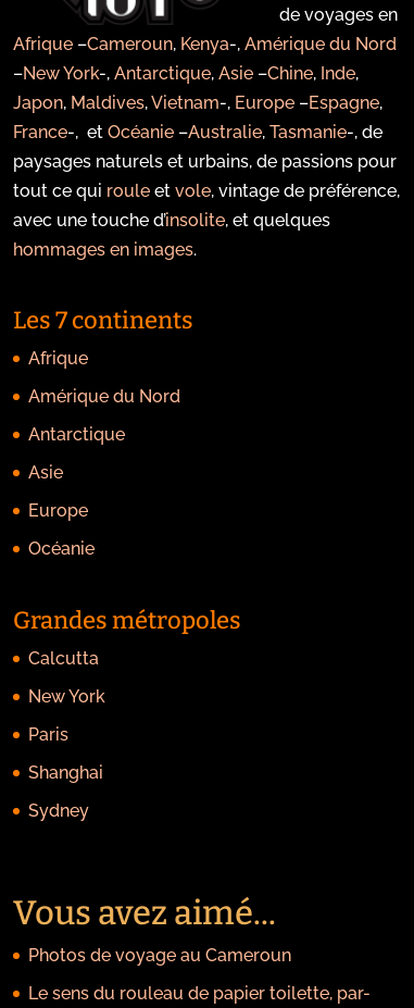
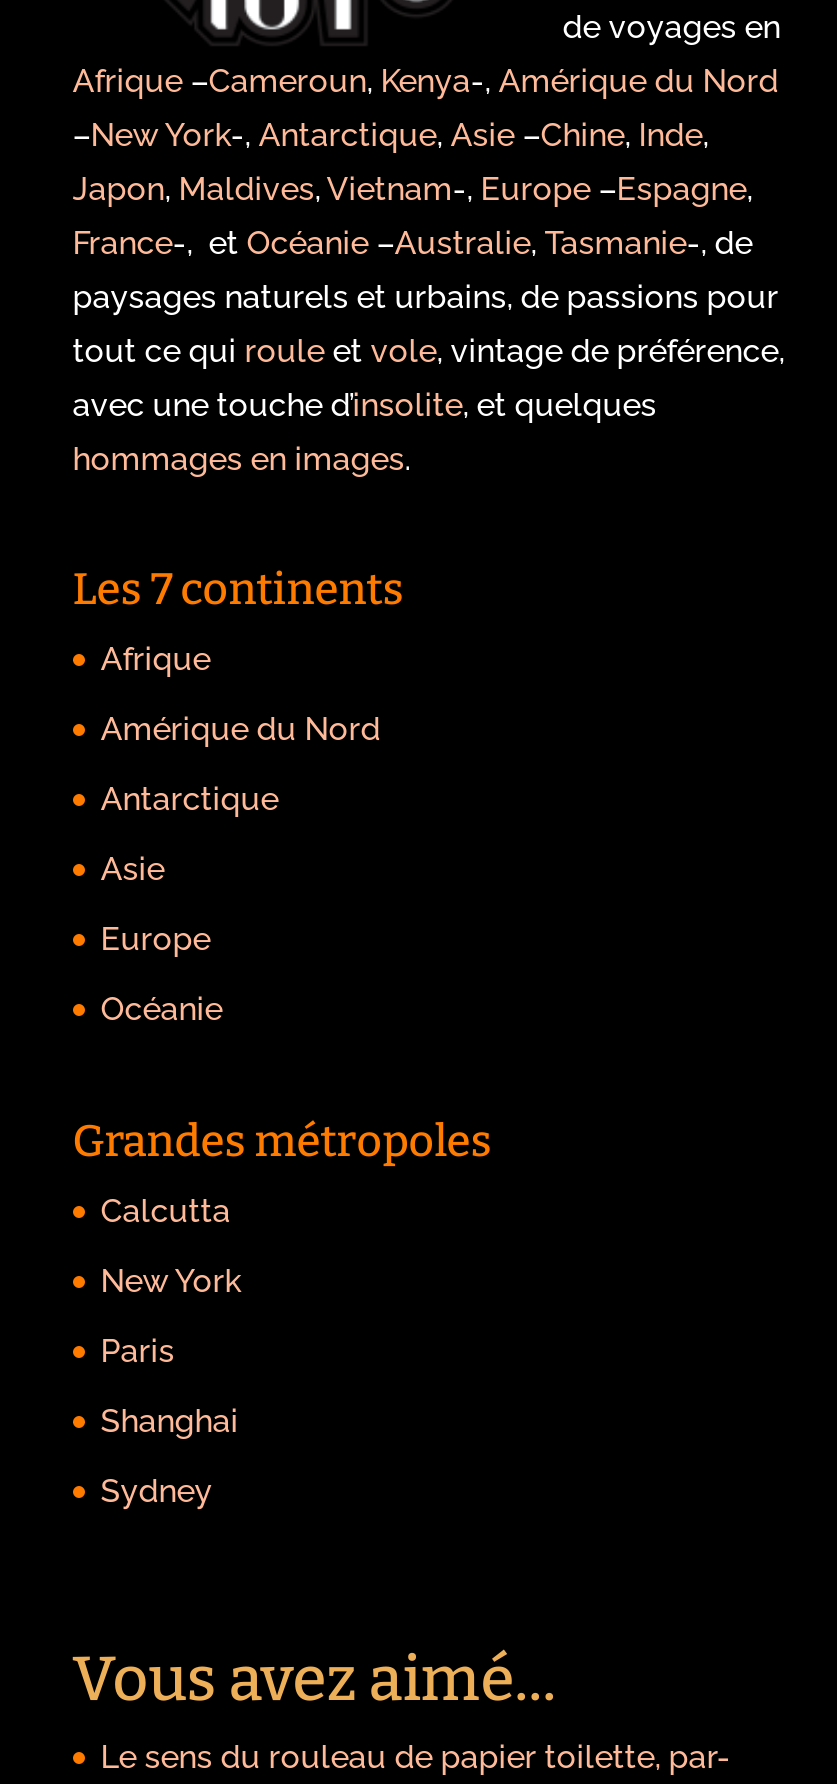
[28,945,291,966] Photos de voyage au Cameroun -> none

